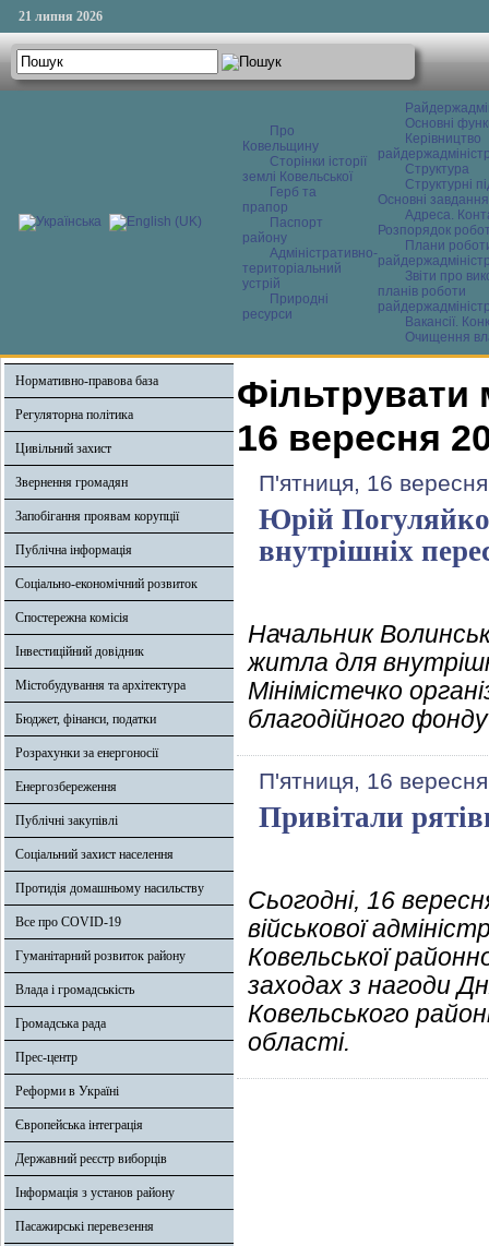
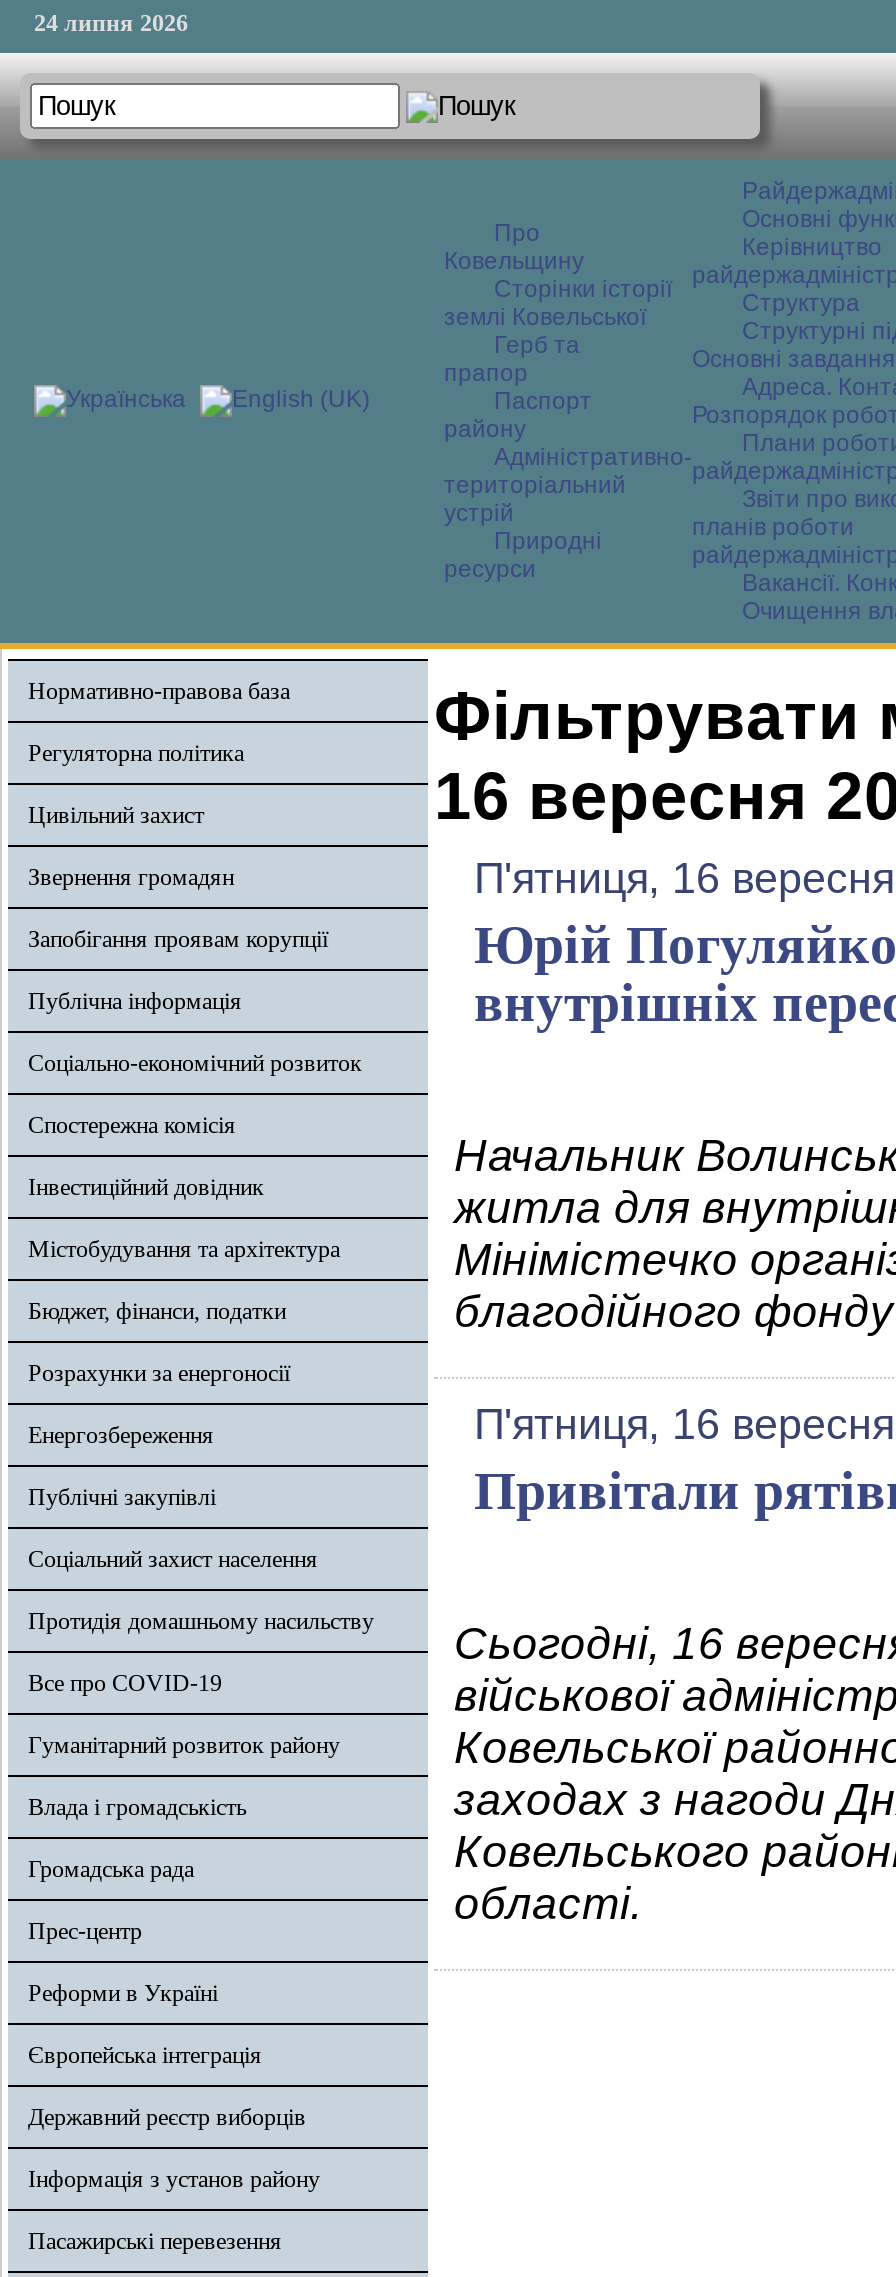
[19,9,103,24] 21 липня 2026 -> [34,9,188,37] 24 липня 2026

